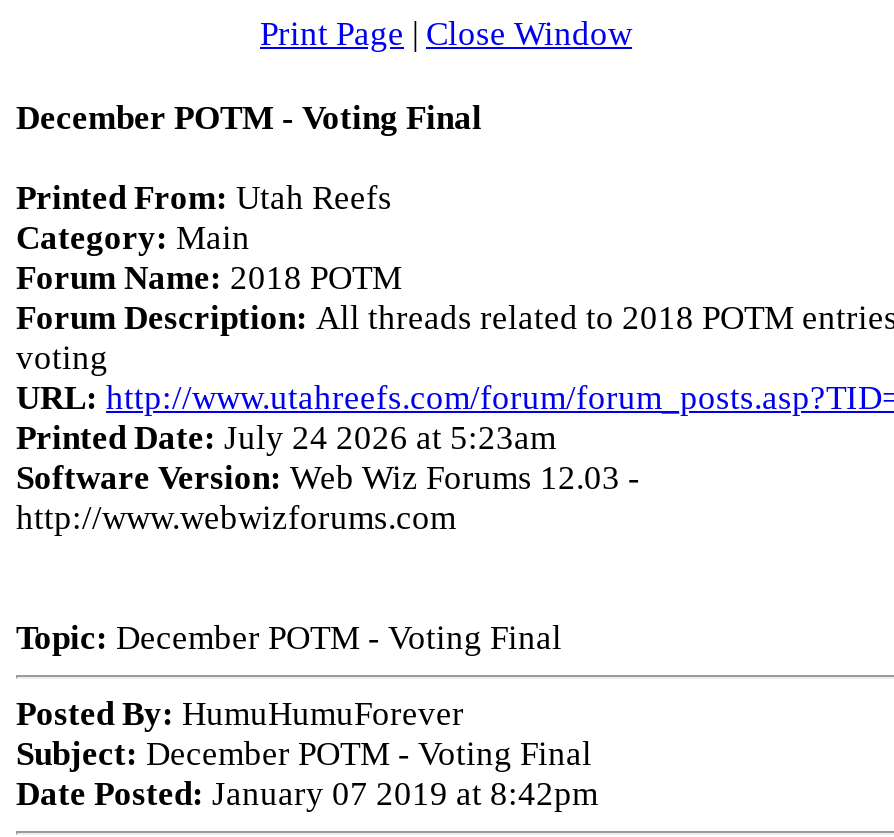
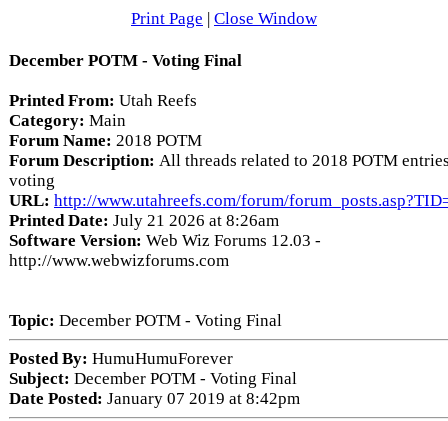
[16,419,556,457] Printed Date: July 24 2026 at 5:23am -> [9,211,279,230] Printed Date: July 21 2026 at 8:26am

